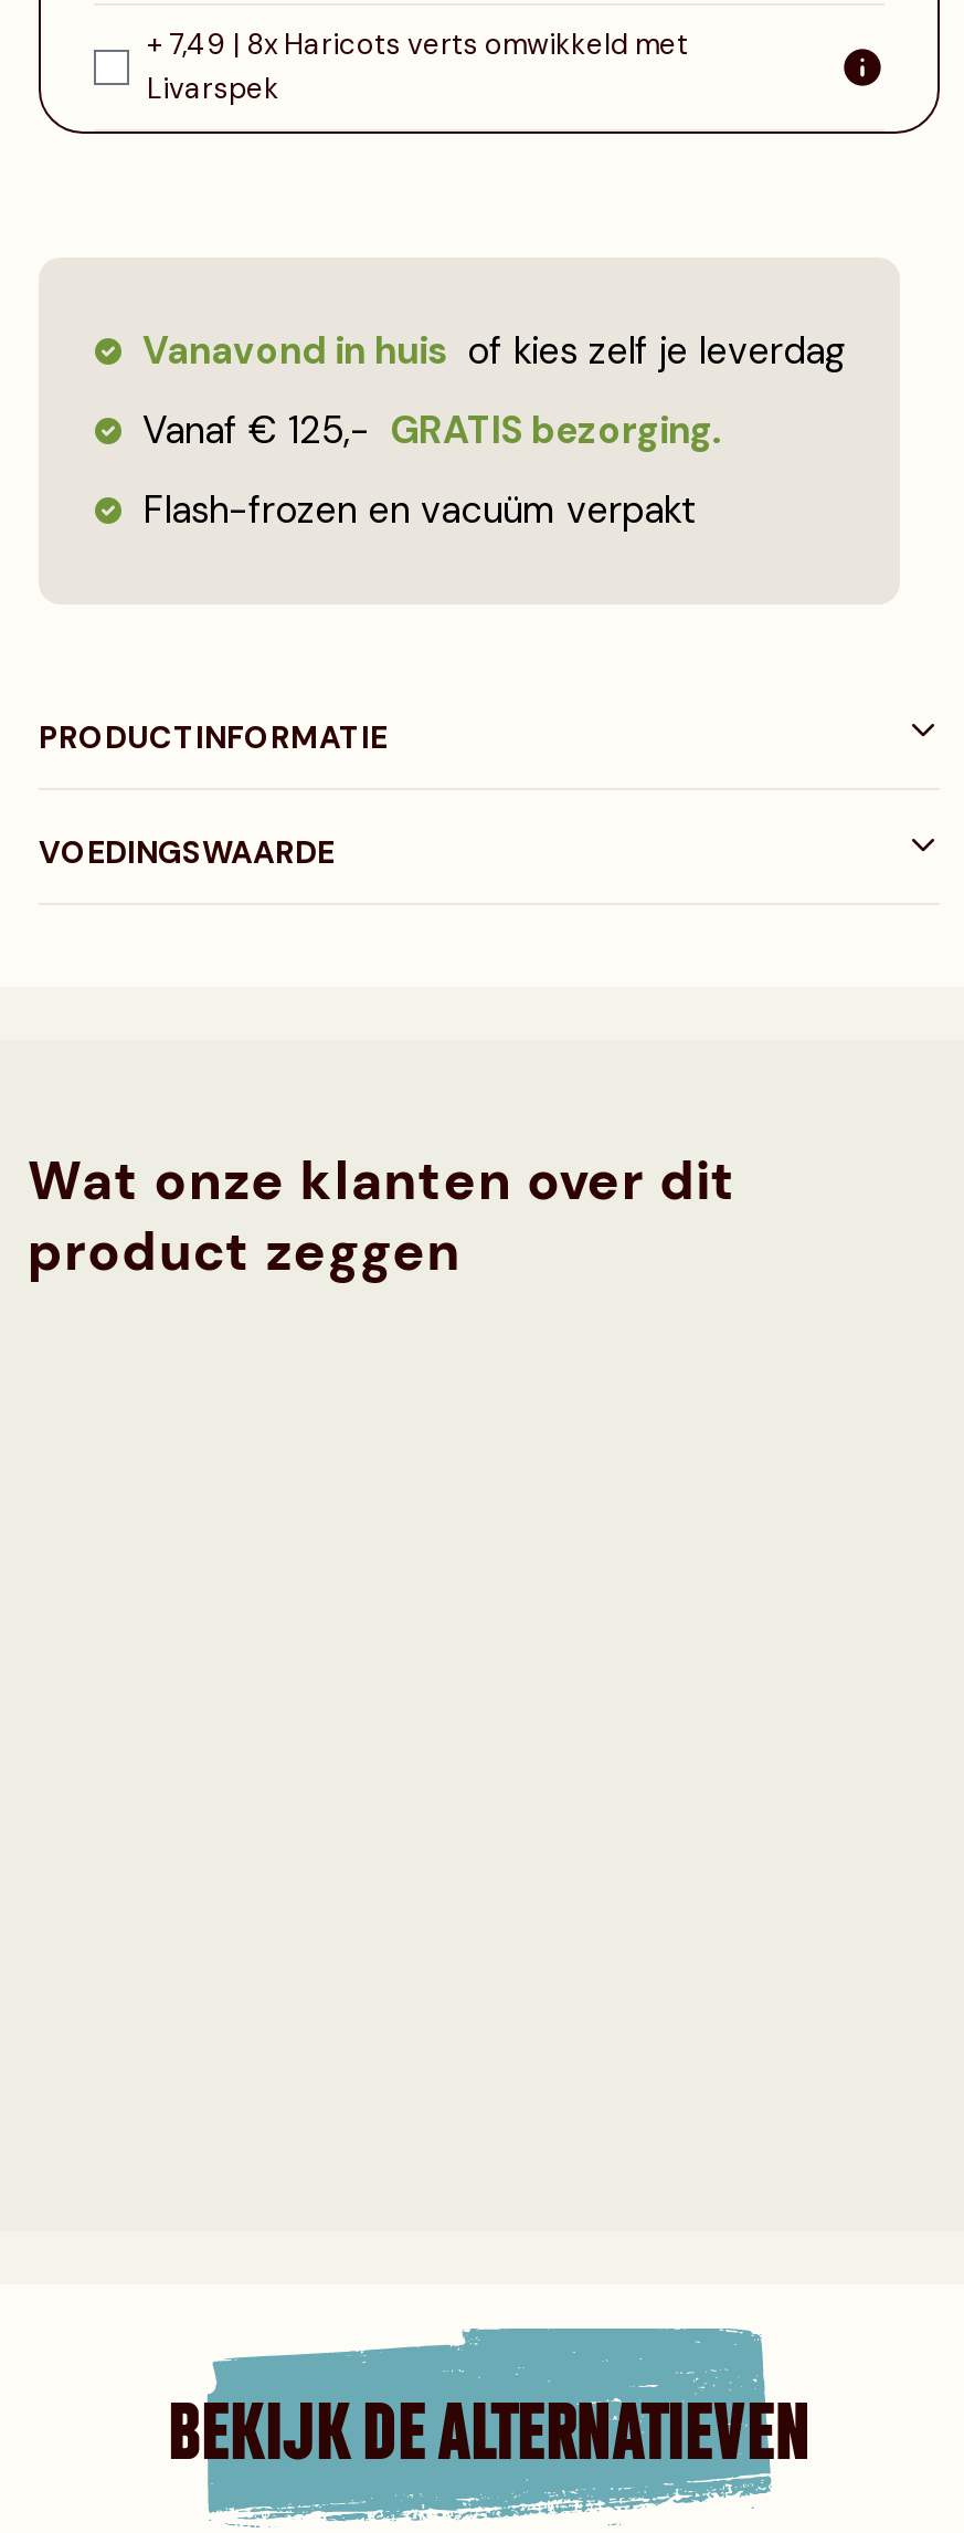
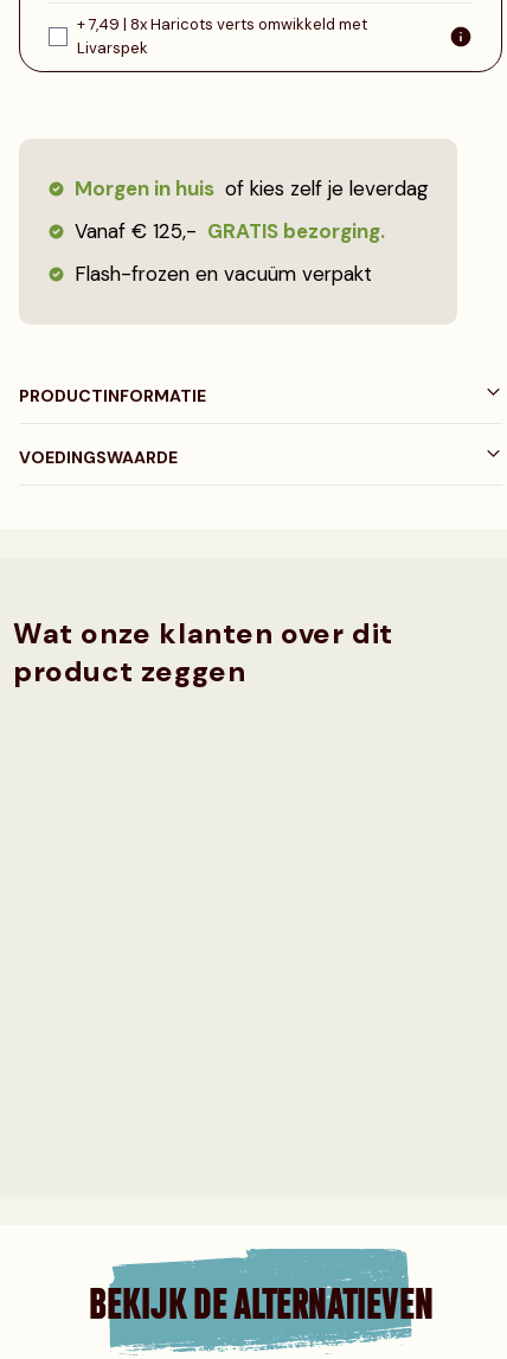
[142,326,847,375] Vanavond in huis of kies zelf je leverdag -> [75,175,429,201] Morgen in huis of kies zelf je leverdag

